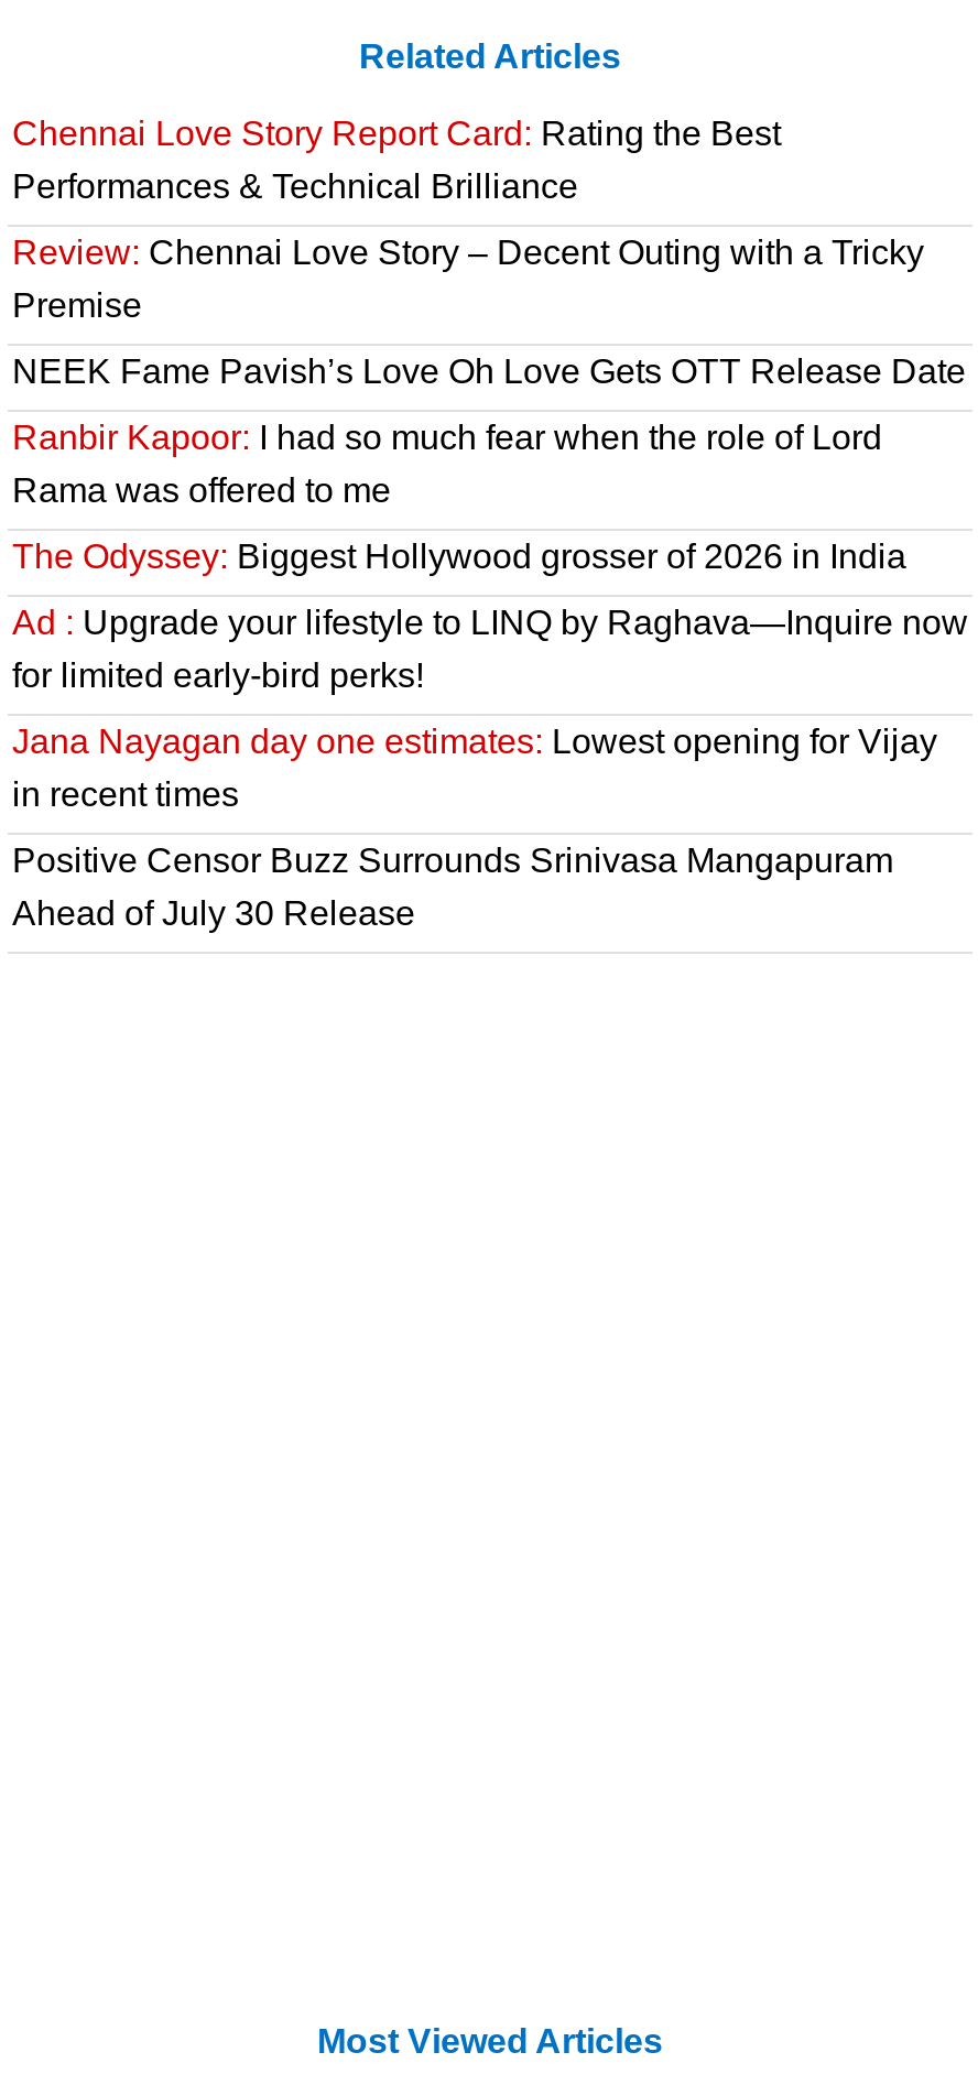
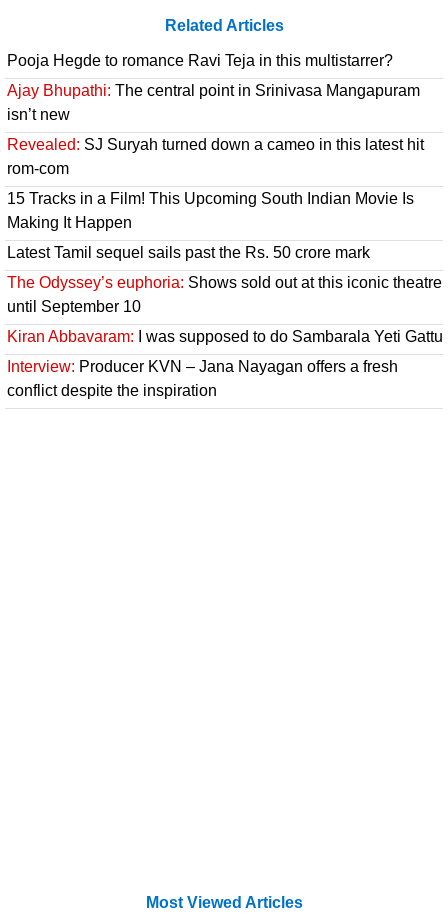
[12,115,781,206] Chennai Love Story Report Card: Rating the Best | Performances & Technical Brilliance -> [7,52,393,69] Pooja Hegde to romance Ravi Teja in this multistarrer?
[12,234,924,324] Review: Chennai Love Story – Decent Outing with a Tricky | Premise -> [7,82,420,123] Ajay Bhupathi: The central point in Srinivasa Mangapuram | isn’t new
[12,353,966,391] NEEK Fame Pavish’s Love Oh Love Gets OTT Release Date -> [7,136,424,177] Revealed: SJ Suryah turned down a cameo in this latest hit | rom-com
[12,419,882,510] Ranbir Kapoor: I had so much fear when the role of Lord | Rama was offered to me -> [7,190,414,231] 15 Tracks in a Film! This Upcoming South Indian Movie Is | Making It Happen
[12,538,906,576] The Odyssey: Biggest Hollywood grosser of 2026 in India -> [7,244,370,261] Latest Tamil sequel sails past the Rs. 50 crore mark
[12,604,968,695] Ad : Upgrade your lifestyle to LINQ by Raghava—Inquire now | for limited early-bird perks! -> [7,274,442,315] The Odyssey’s euphoria: Shows sold out at this iconic theatre | until September 10
[12,723,937,814] Jana Nayagan day one estimates: Lowest opening for Vijay | in recent times -> [7,328,443,345] Kiran Abbavaram: I was supposed to do Sambarala Yeti Gattu
[12,842,893,932] Positive Censor Buzz Surrounds Srinivasa Mangapuram | Ahead of July 30 Release -> [7,358,398,399] Interview: Producer KVN – Jana Nayagan offers a fresh | conflict despite the inspiration

